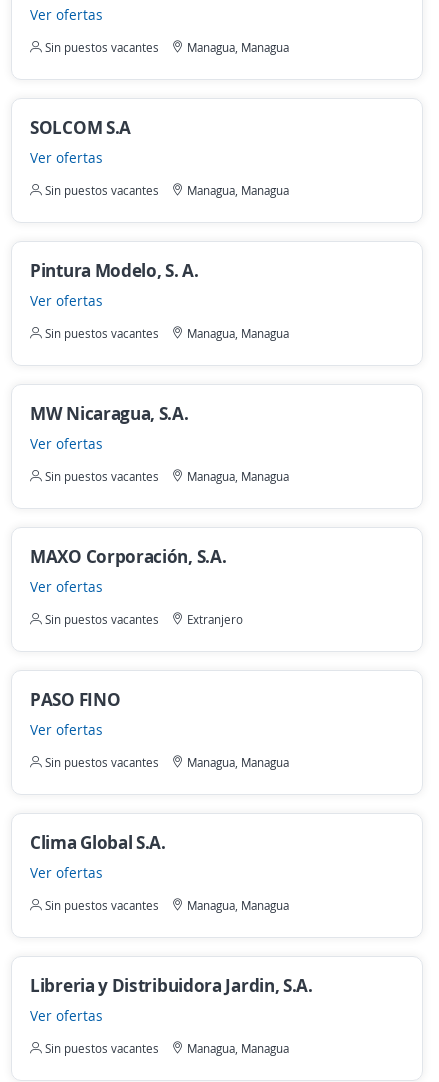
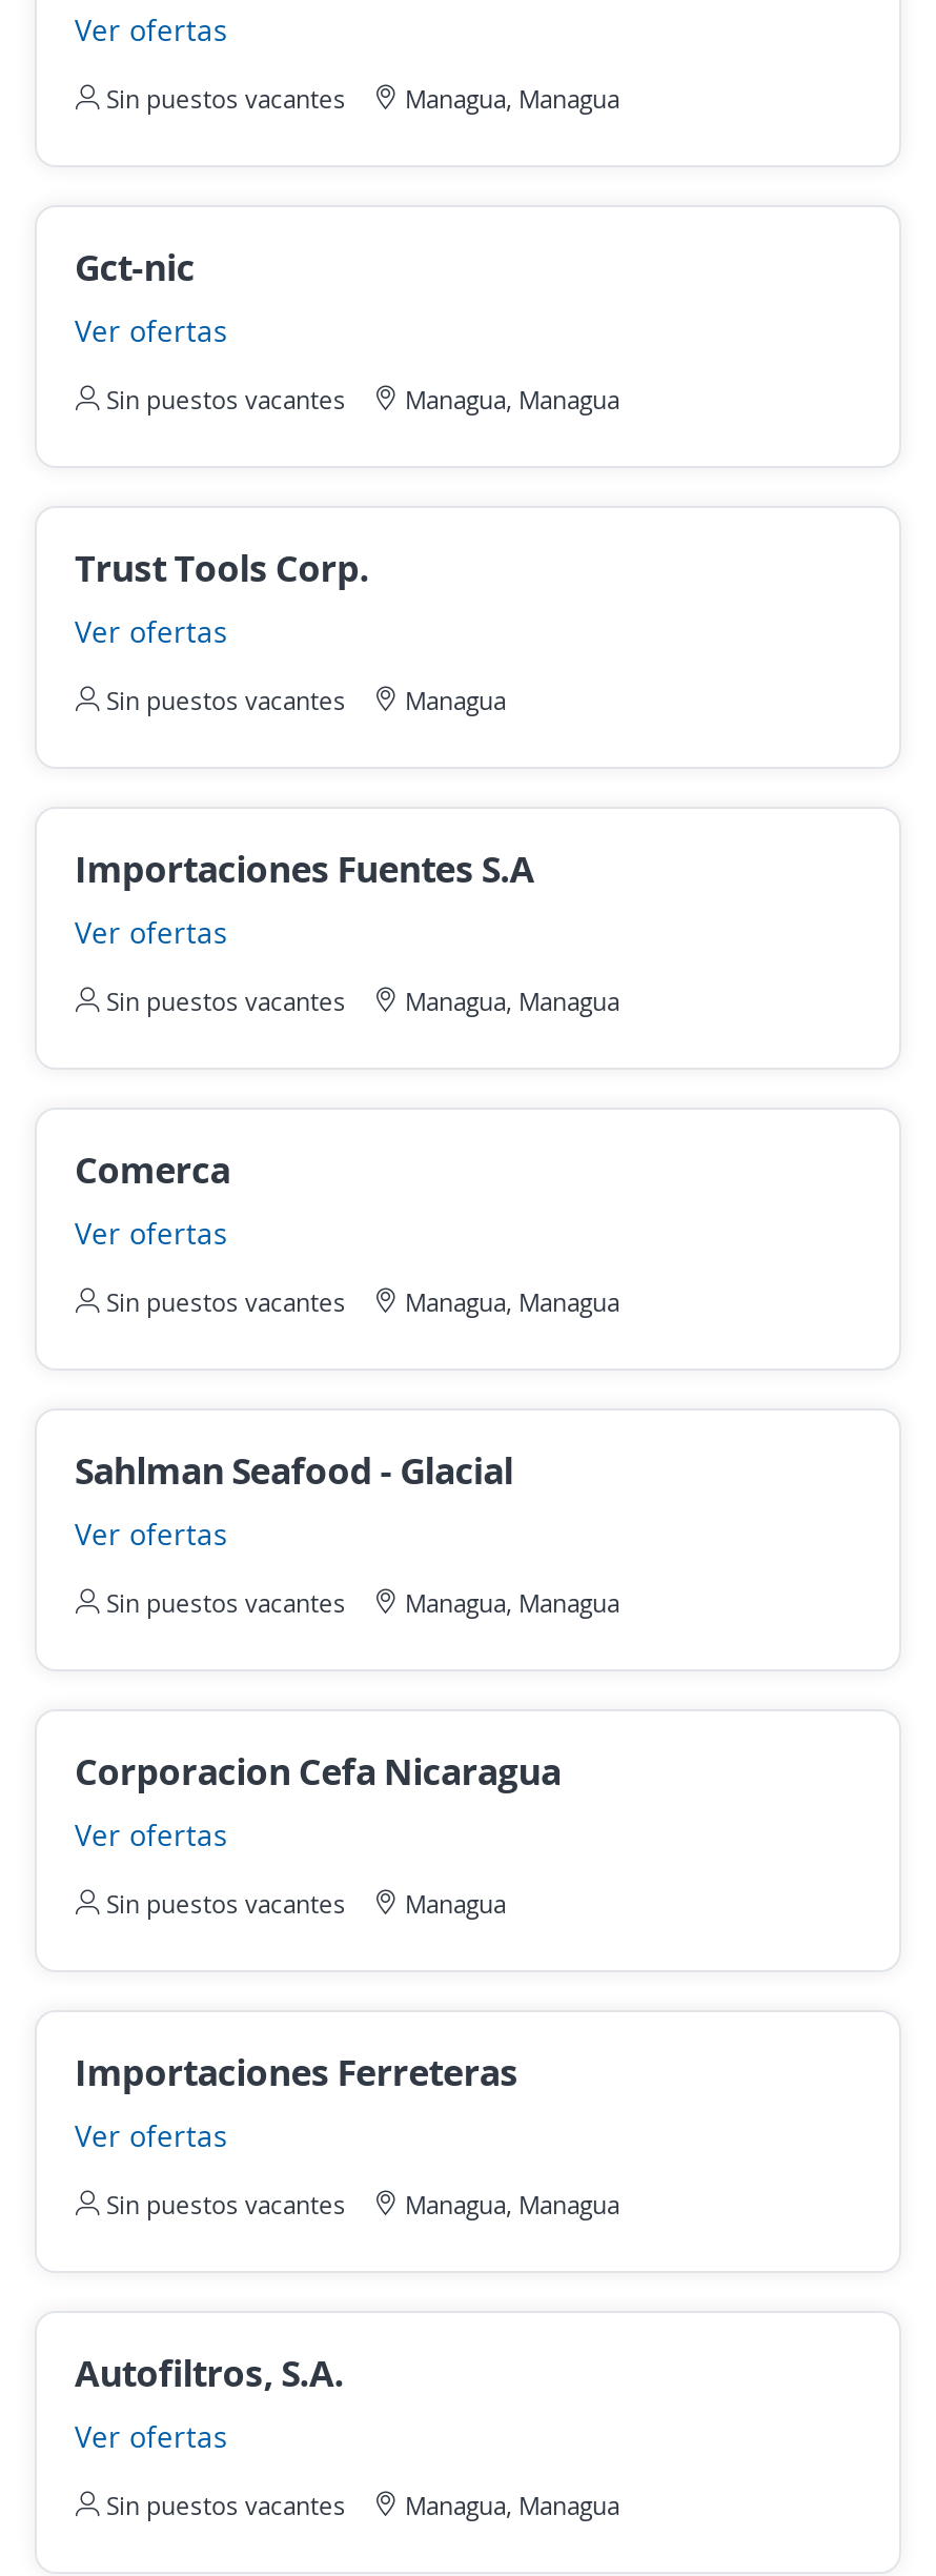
[30,115,131,139] SOLCOM S.A -> [75,241,194,291] Gct-nic
[30,258,199,282] Pintura Modelo, S. A. -> [75,542,534,893] Trust Tools Corp. | Ver ofertas | Sin puestos vacantes | Managua | Importaciones Fuentes S.A
[30,401,189,425] MW Nicaragua, S.A. -> [75,1143,230,1194] Comerca
[30,544,243,711] MAXO Corporación, S.A. | Ver ofertas | Sin puestos vacantes | Extranjero | PASO FINO -> [75,1444,513,1495] Sahlman Seafood - Glacial
[30,830,166,854] Clima Global S.A. -> [75,1745,561,2096] Corporacion Cefa Nicaragua | Ver ofertas | Sin puestos vacantes | Managua | Importaciones Ferreteras
[30,973,313,997] Libreria y Distribuidora Jardin, S.A. -> [75,2347,344,2397] Autofiltros, S.A.

